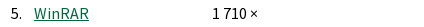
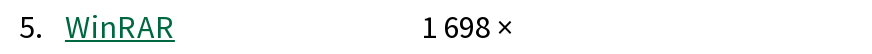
[212,3,258,23] 1 710 × -> [421,7,513,47] 1 698 ×

